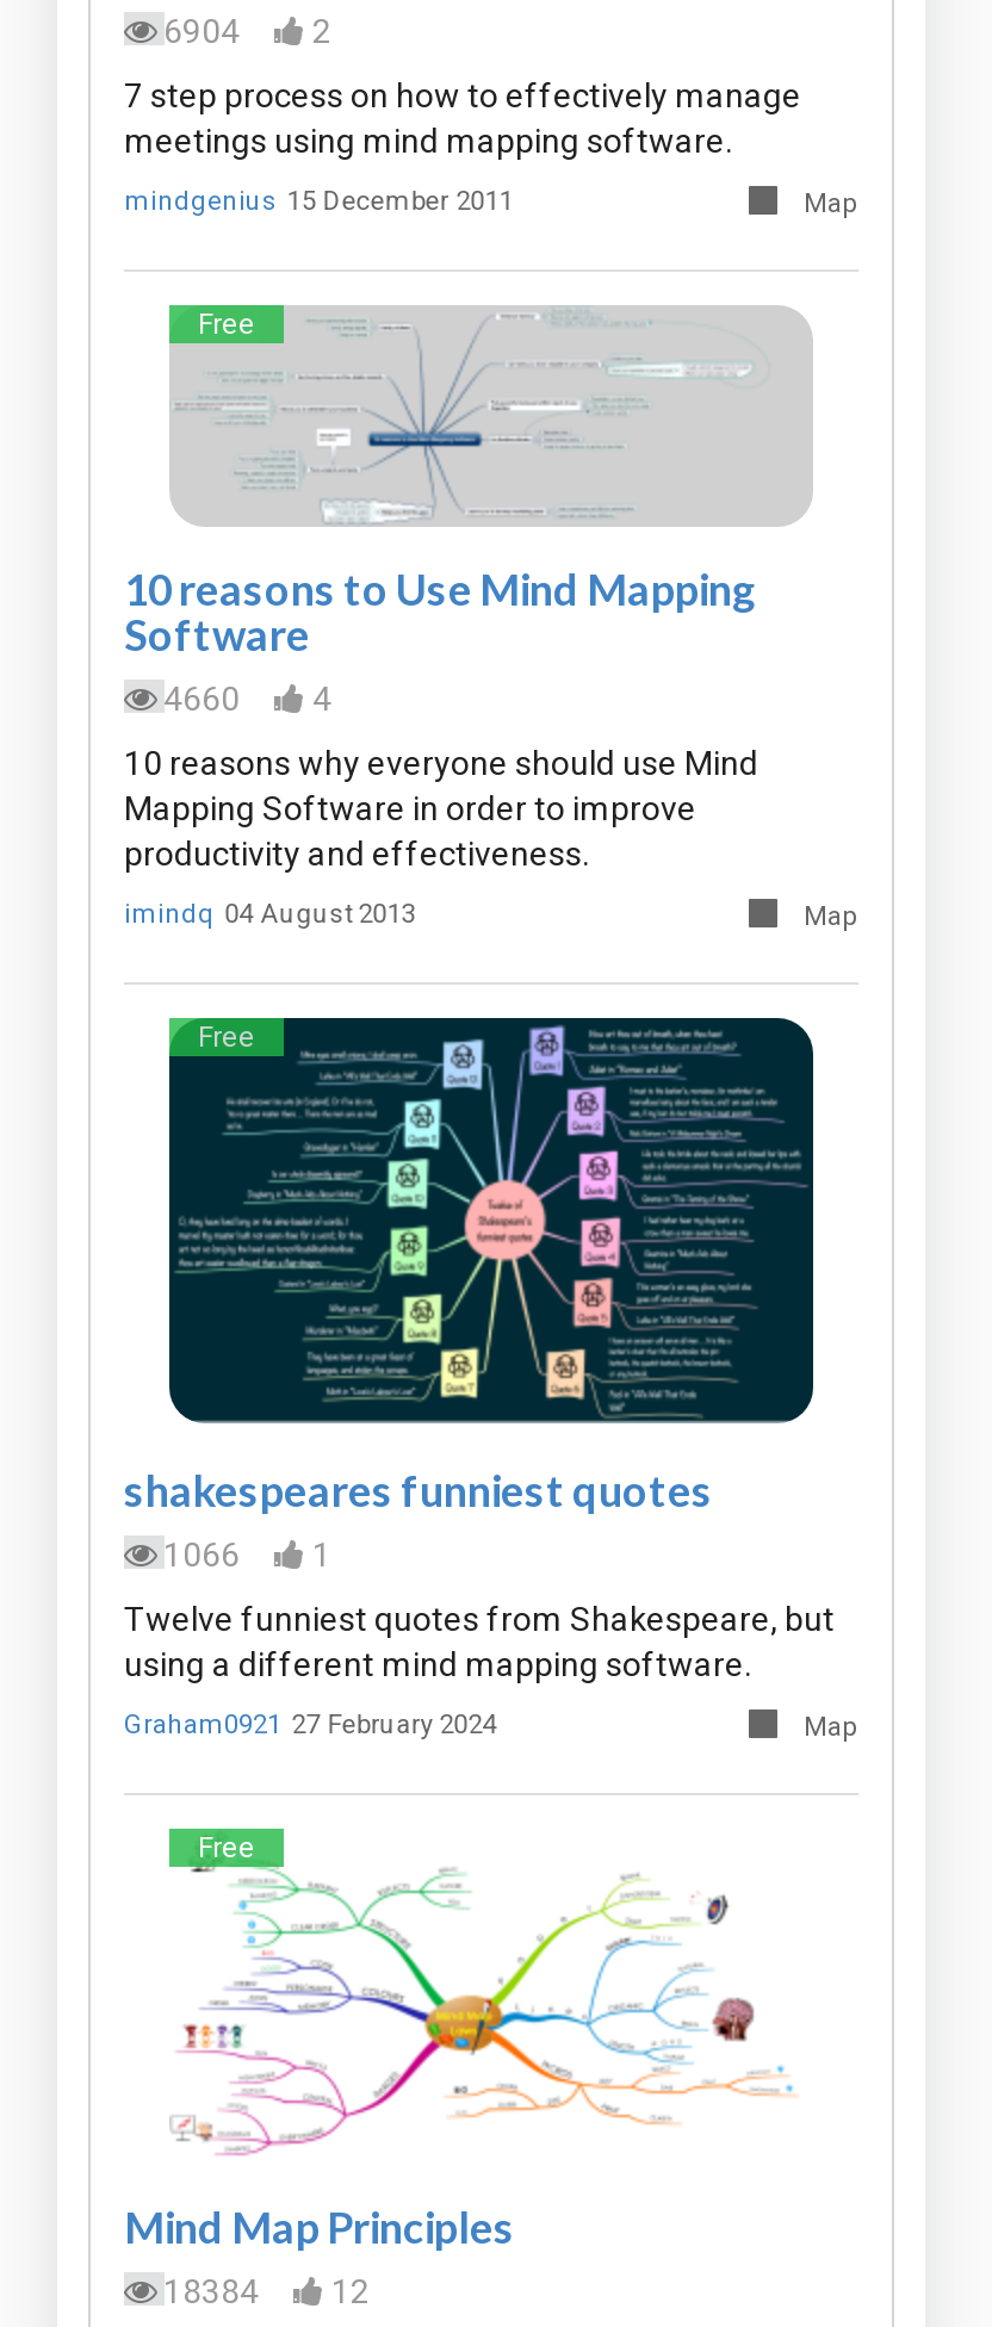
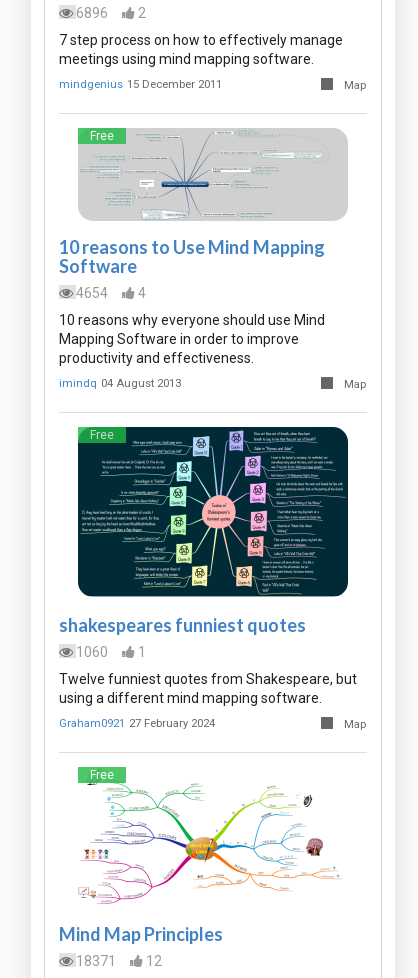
[163,11,331,50] 6904 2 -> [75,5,146,21] 6896 2
[163,679,331,717] 4660 4 -> [75,285,146,301] 4654 4
[163,1535,331,1573] 1066 1 -> [75,644,146,660] 1060 1
[163,2272,370,2310] 18384 12 -> [75,953,162,969] 18371 12

